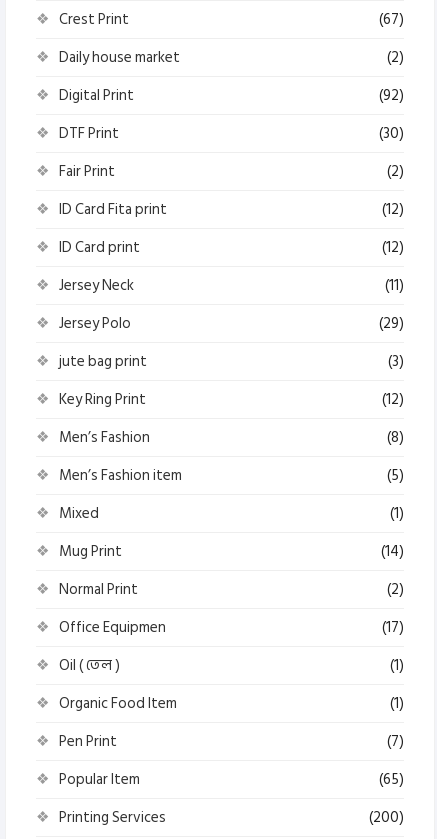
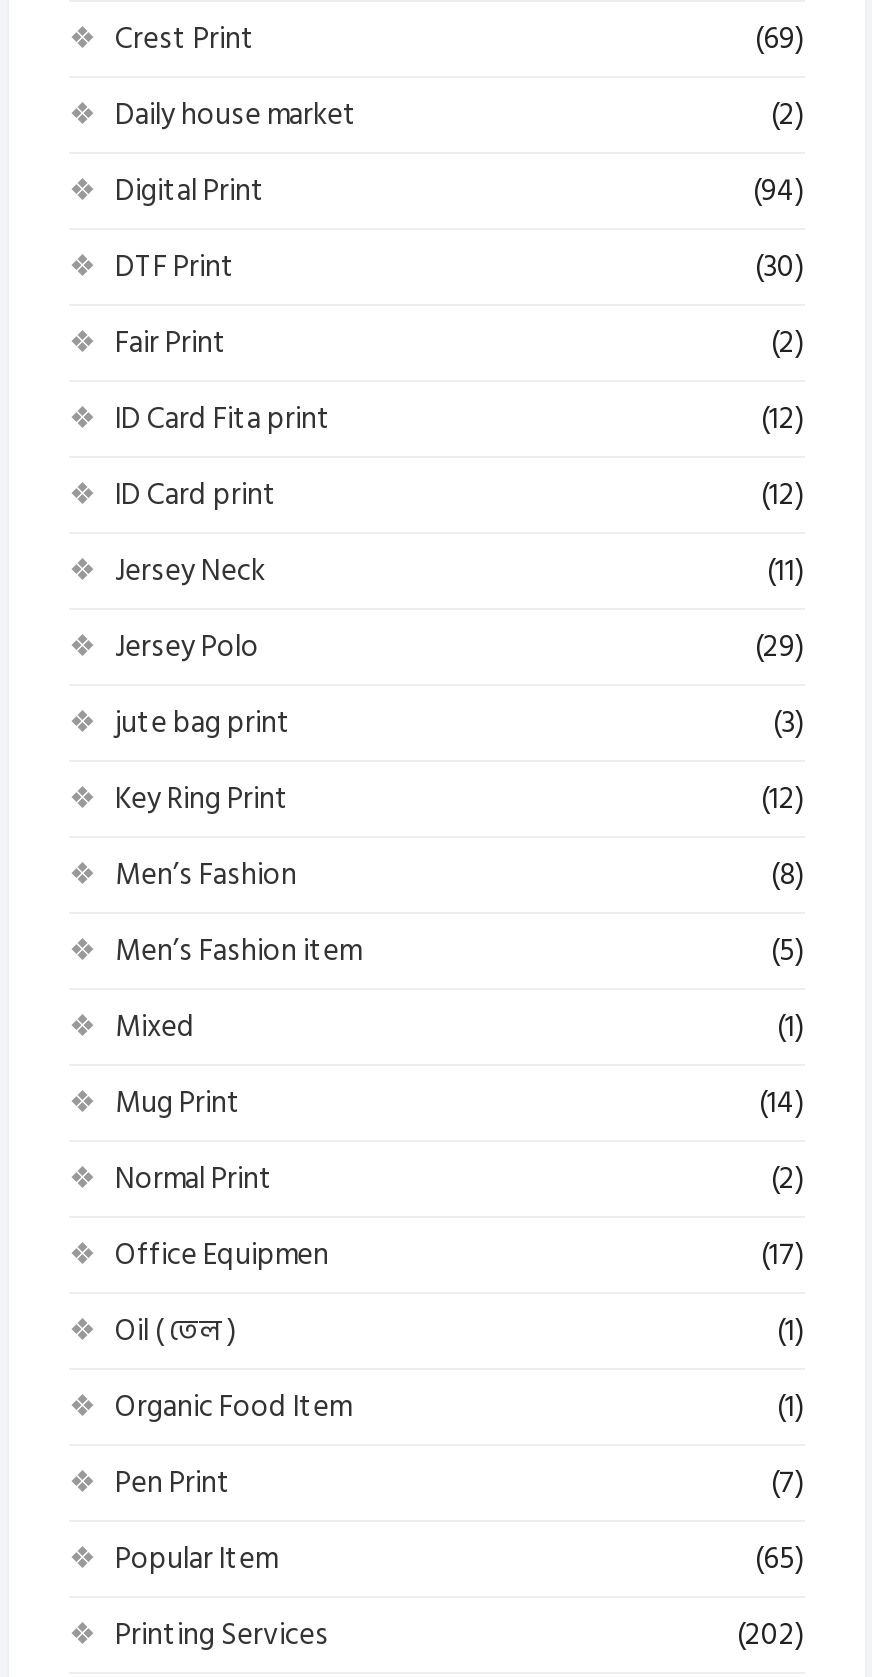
[379,7,404,32] (67) -> [755,14,805,64] (69)
[379,83,404,108] (92) -> [753,166,805,216] (94)
[369,805,404,830] (200) -> [737,1610,805,1660] (202)

